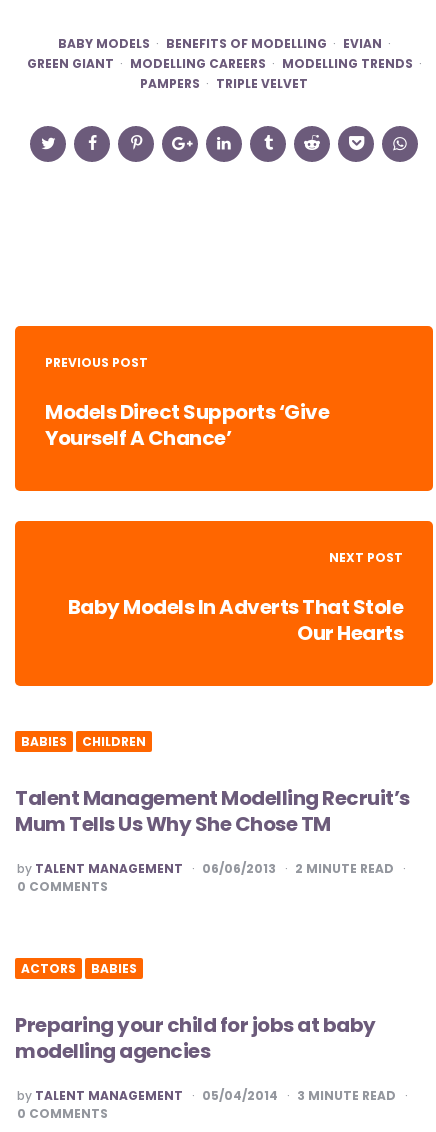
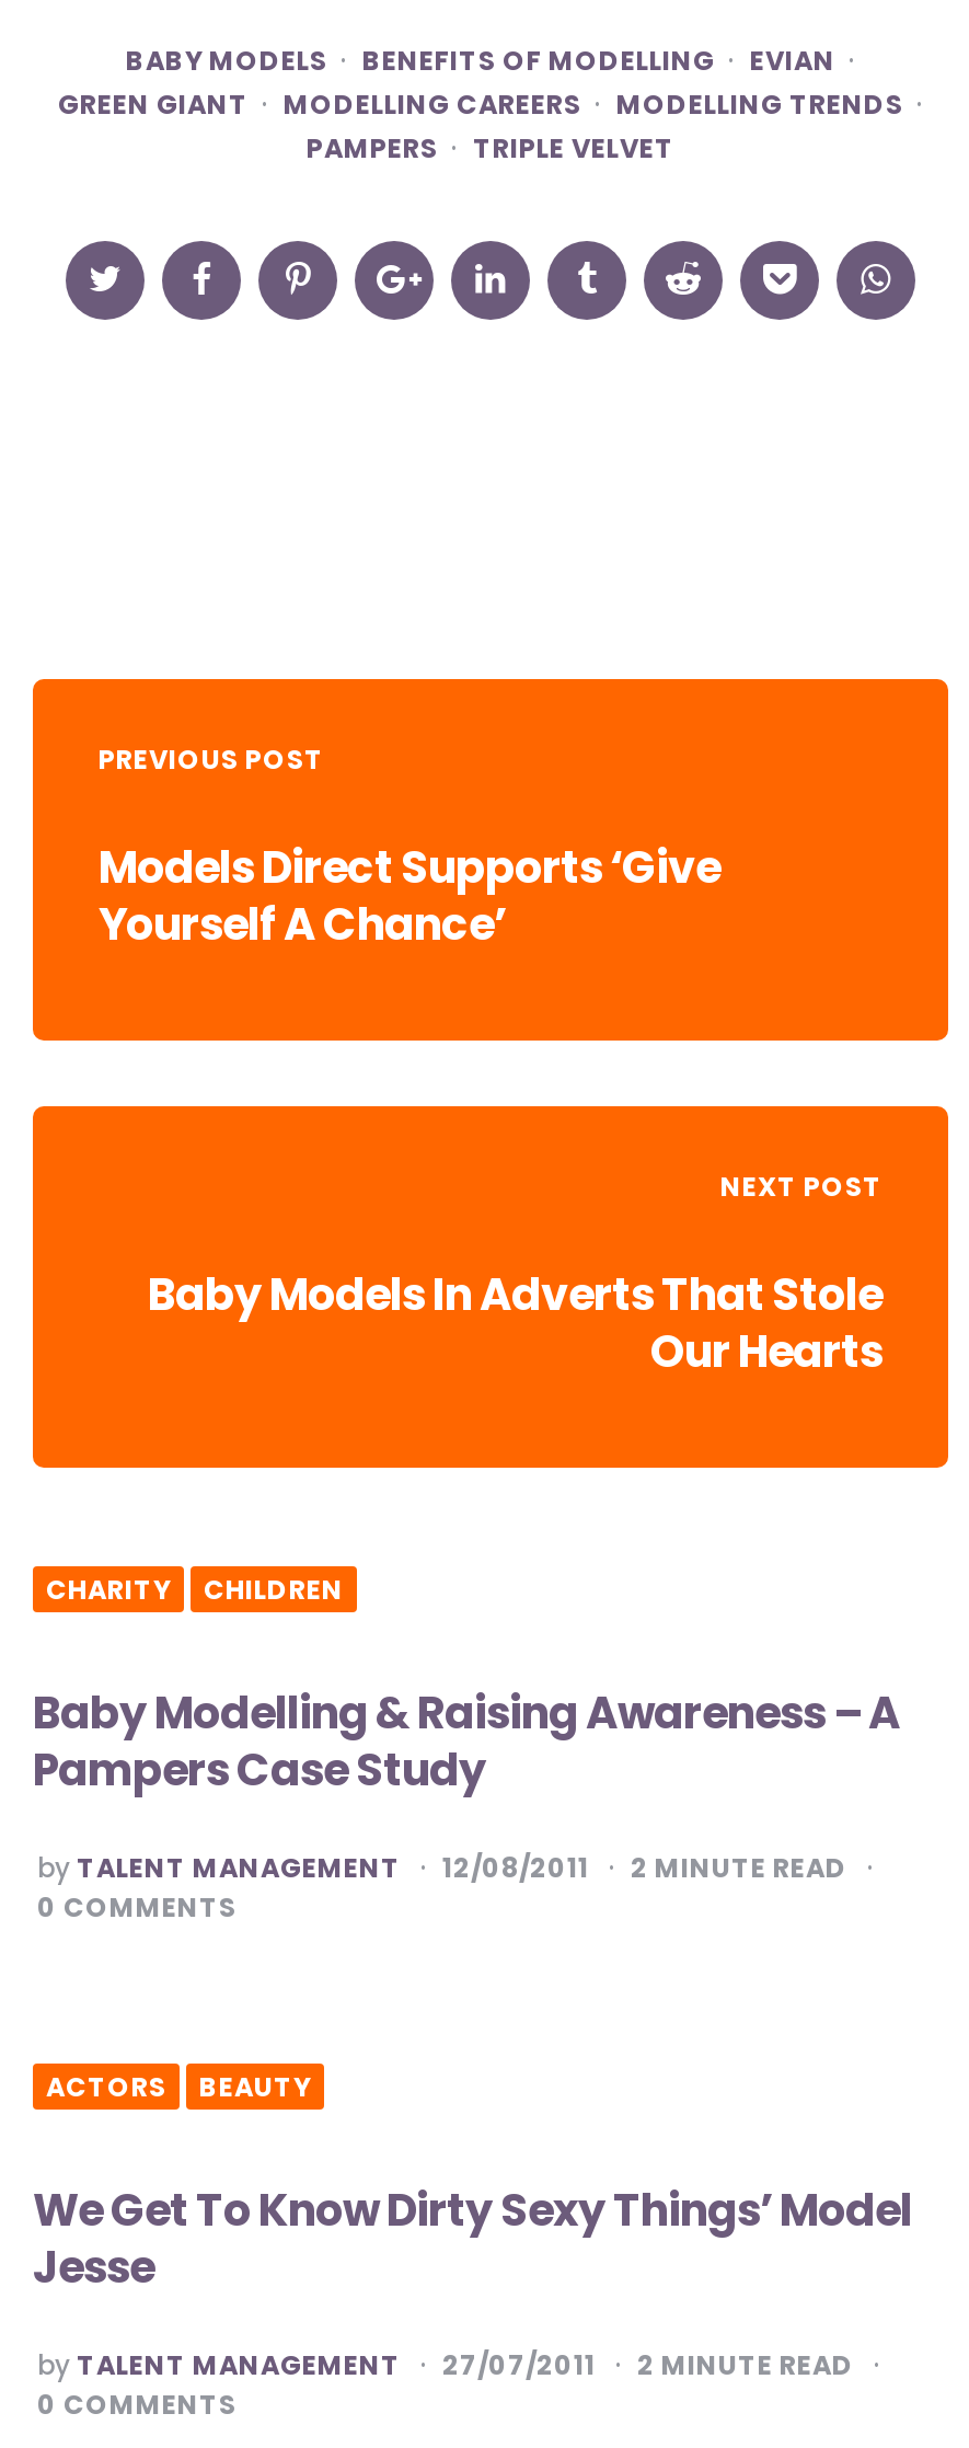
[21,733,67,750] BABIES -> [46,1571,171,1608] CHARITY
[15,784,409,838] Talent Management Modelling Recruit’s | Mum Tells Us Why She Chose TM -> [33,1682,900,1801] Baby Modelling & Raising Awareness – A | Pampers Case Study
[202,860,276,877] 06/06/2013 -> [442,1849,589,1886] 12/08/2011
[91,960,137,977] BABIES -> [199,2068,311,2105] BEAUTY
[15,1011,375,1065] Preparing your child for jobs at baby | modelling agencies -> [33,2180,912,2298] We Get To Know Dirty Sexy Things’ Model | Jesse
[202,1087,278,1104] 05/04/2014 -> [442,2346,596,2383] 27/07/2011
[297,1087,396,1104] 3 MINUTE READ -> [637,2346,854,2383] 2 MINUTE READ

